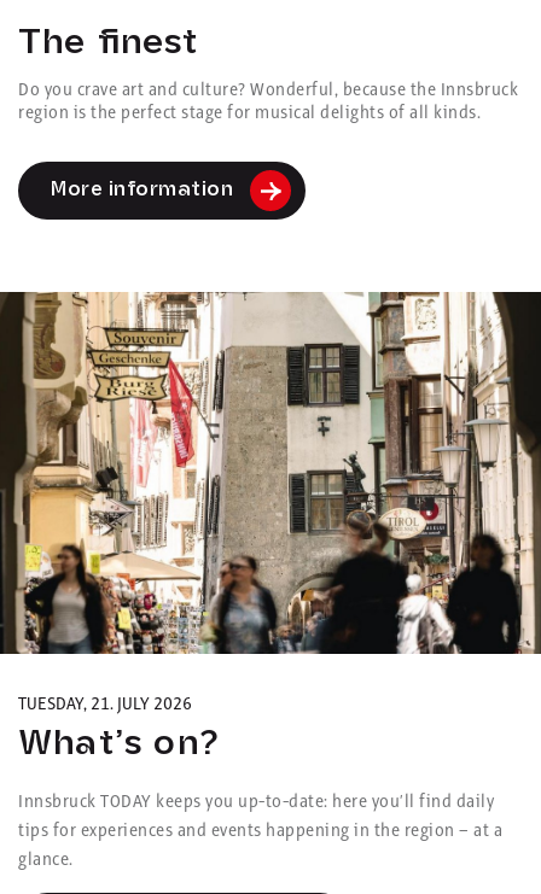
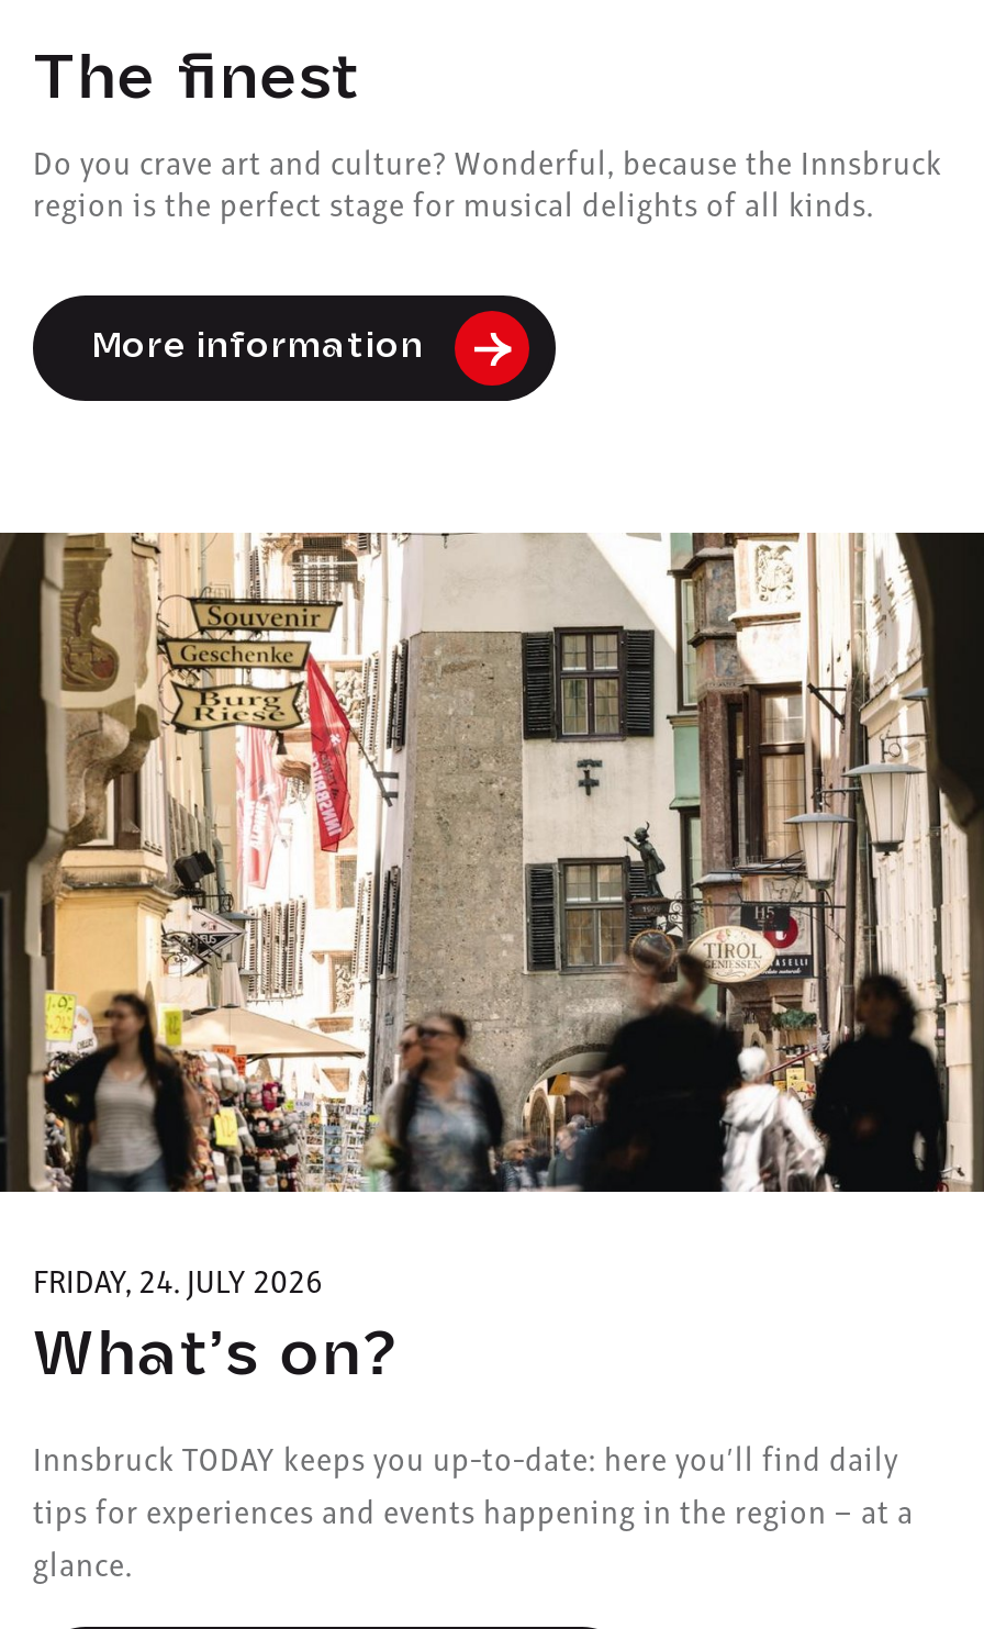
[18,695,192,714] TUESDAY, 21. JULY 2026 -> [33,1267,323,1302] FRIDAY, 24. JULY 2026

